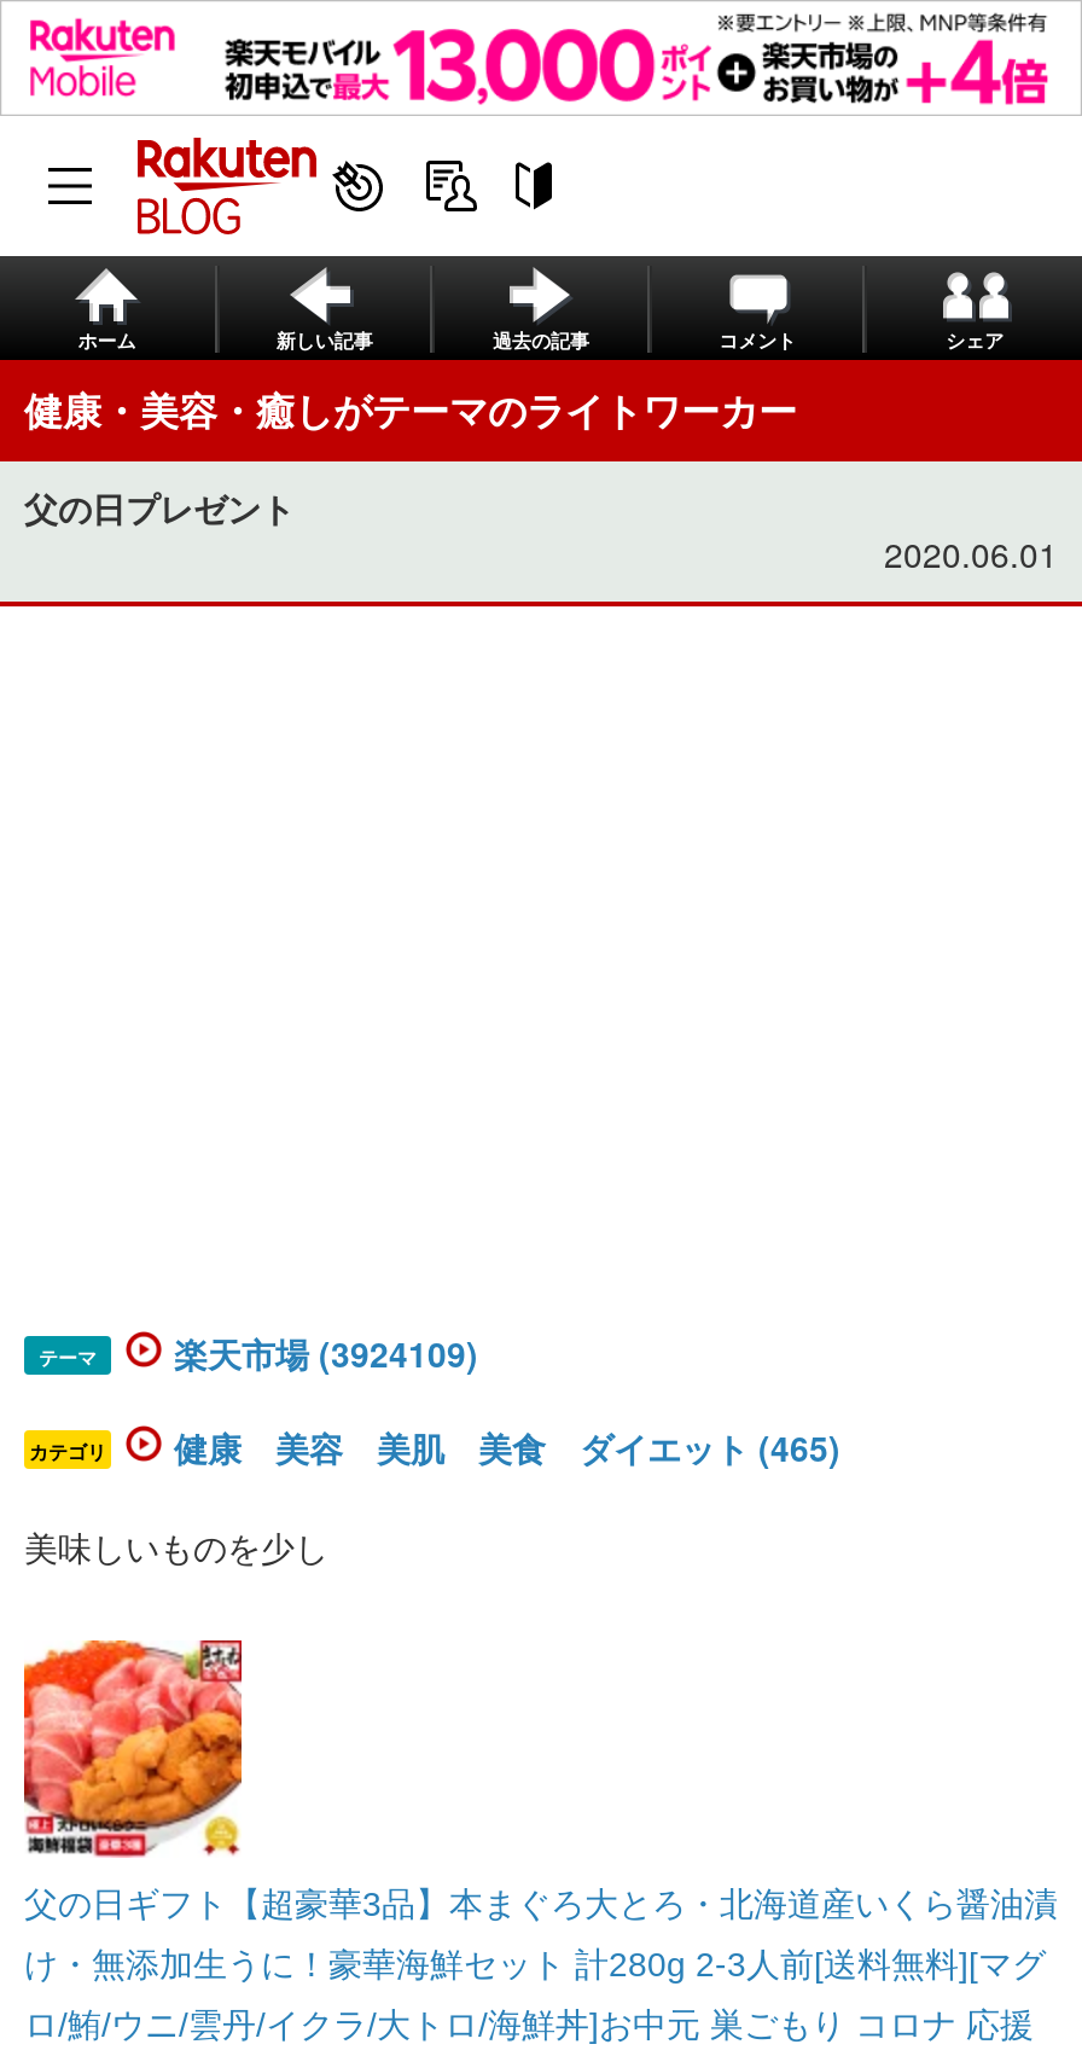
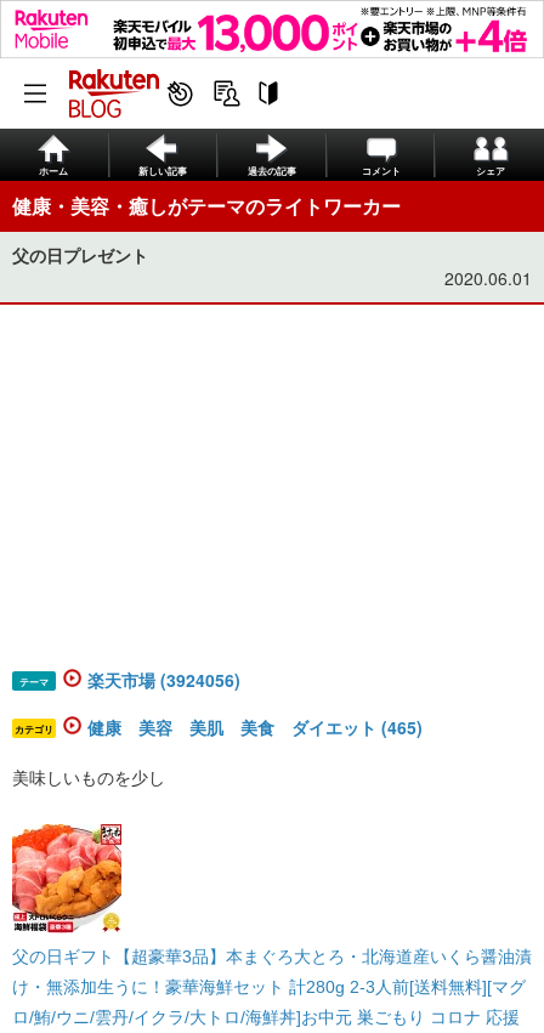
[174,1328,478,1377] 楽天市場 (3924109) -> [87,667,240,692] 楽天市場 (3924056)

